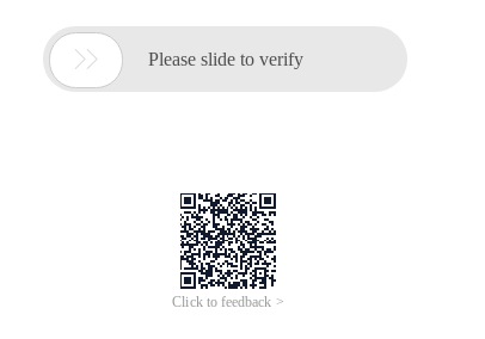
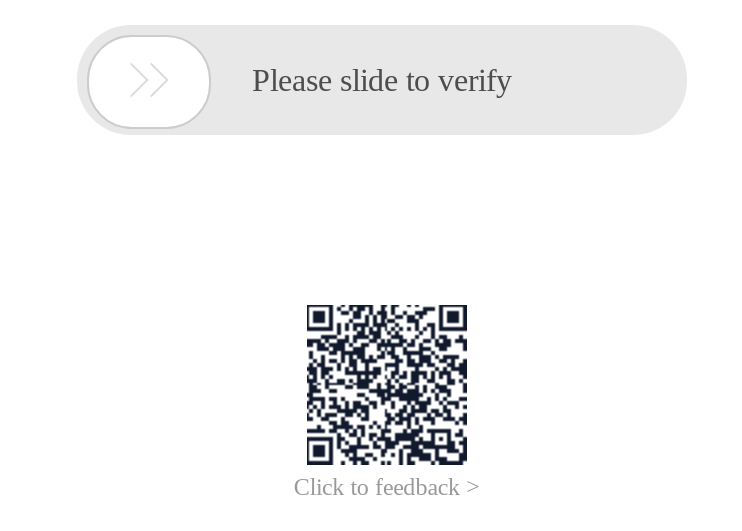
[180,192,277,290] [image] -> [305,303,469,467] [image]

